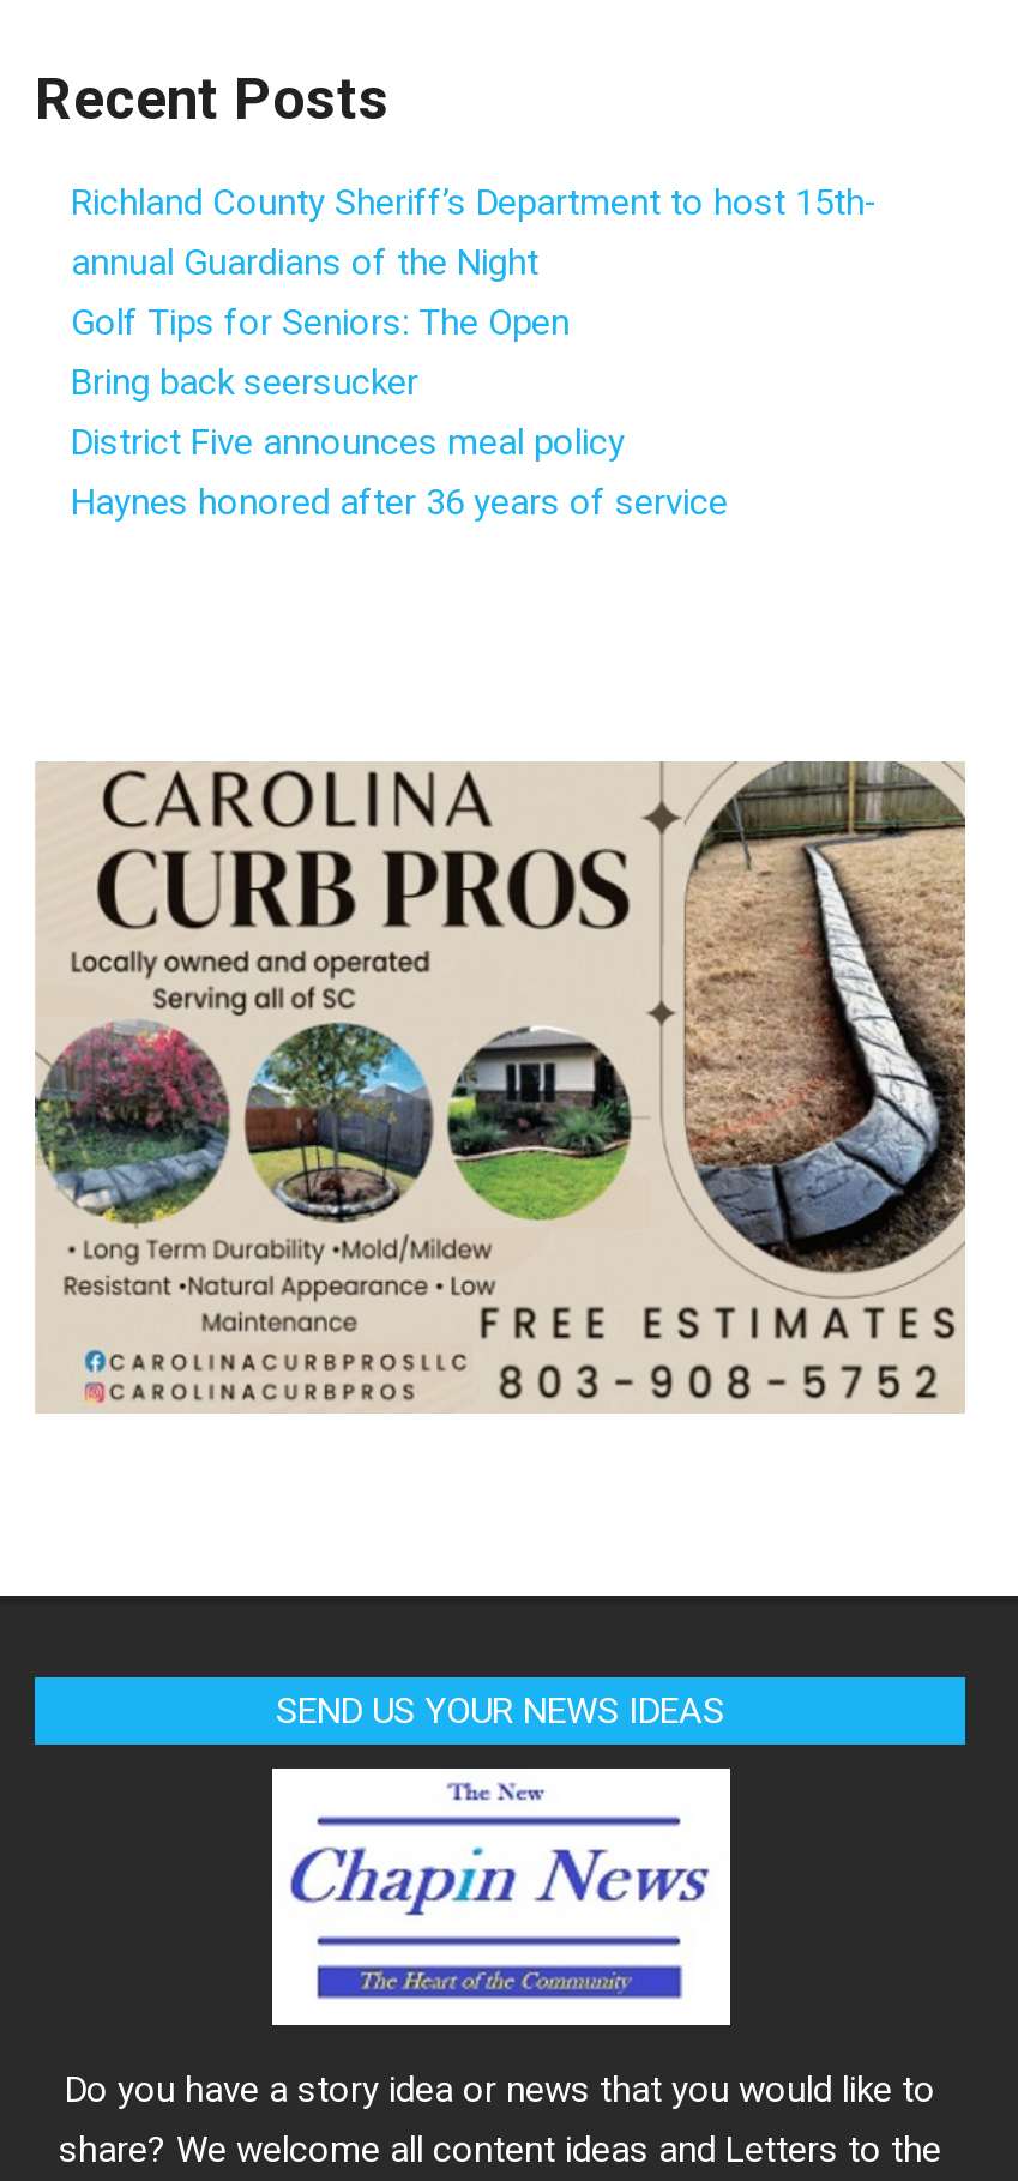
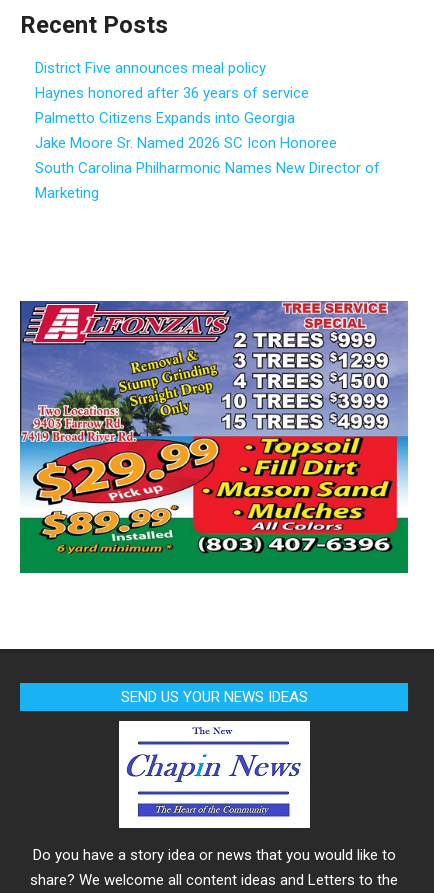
[71,181,879,404] Richland County Sheriff’s Department to host 15th- | annual Guardians of the Night | Golf Tips for Seniors: The Open | Bring back seersucker -> none
moved [71,421,728,524] -> [35,59,309,102]: District Five announces meal policy | Haynes honored after 36 years of service
none -> [35,109,380,202] Palmetto Citizens Expands into Georgia | Jake Moore Sr. Named 2026 SC Icon Honoree | South Carolina Philharmonic Names New Director of | Marketing
[35,759,968,1414] [image] -> [19,300,409,574] [image]

